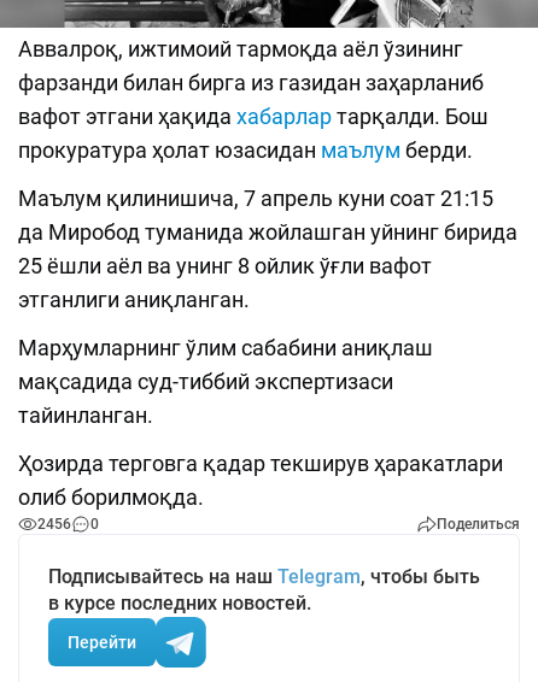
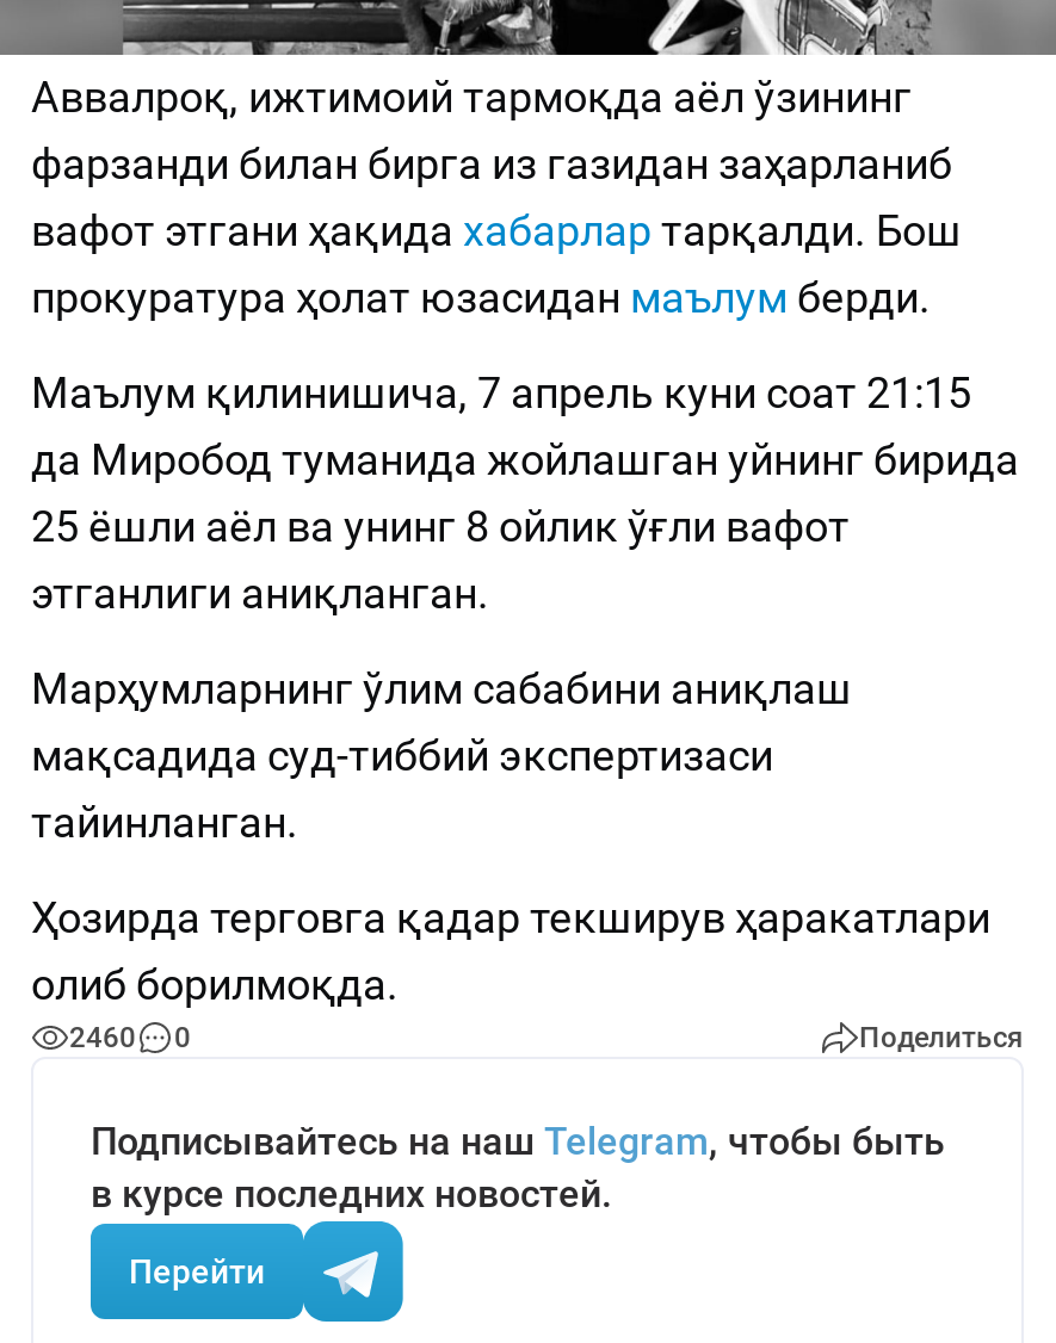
[37,516,99,533] 2456 0 -> [69,1021,191,1055] 2460 0

